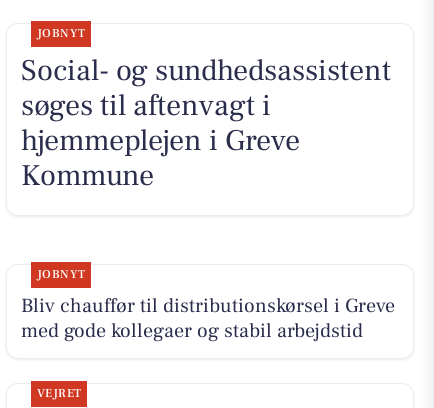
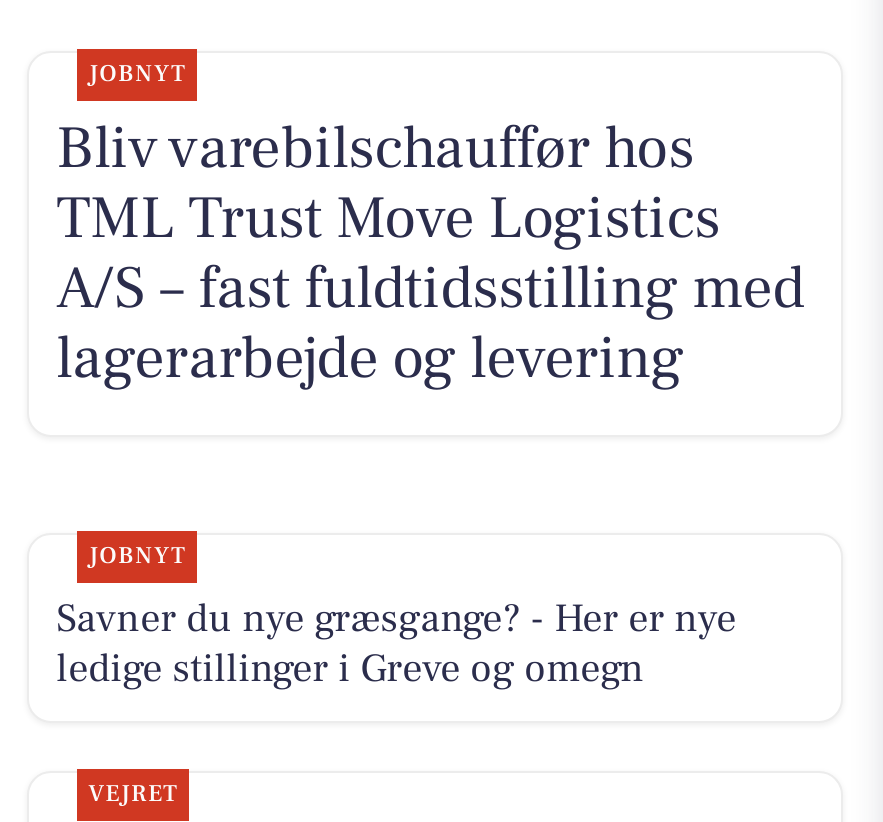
[21,51,391,195] Social- og sundhedsassistent | søges til aftenvagt i | hjemmeplejen i Greve | Kommune -> [56,108,804,396] Bliv varebilschauffør hos | TML Trust Move Logistics | A/S – fast fuldtidsstilling med | lagerarbejde og levering
[21,293,395,344] Bliv chauffør til distributionskørsel i Greve | med gode kollegaer og stabil arbejdstid -> [56,593,736,695] Savner du nye græsgange? - Her er nye | ledige stillinger i Greve og omegn

